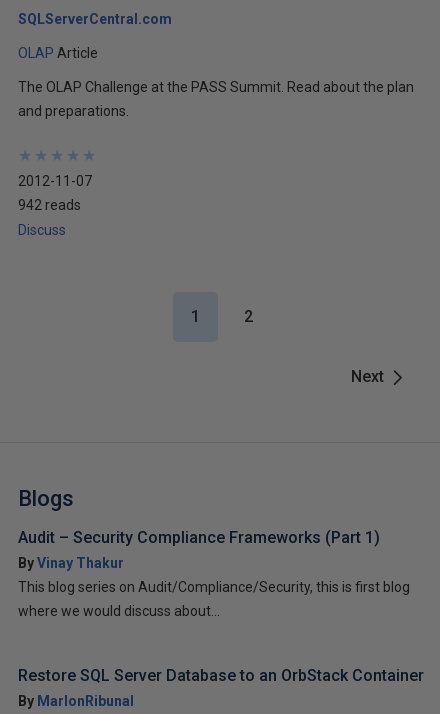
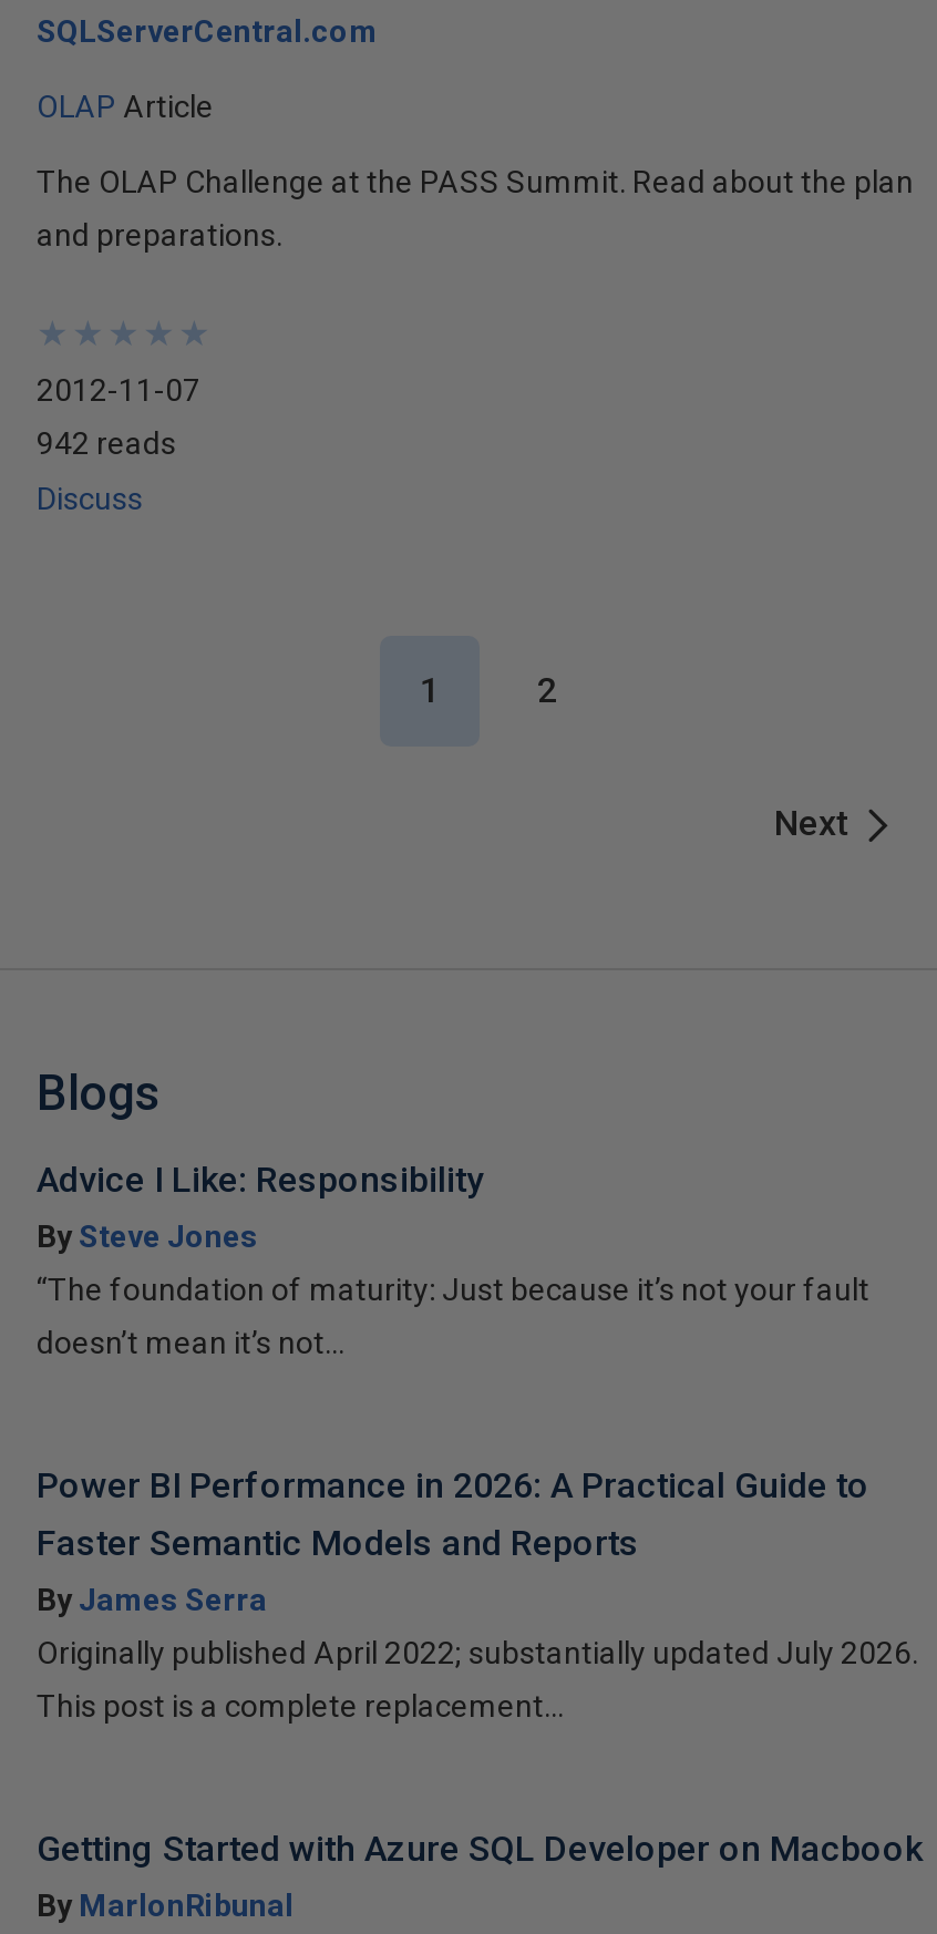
[18,528,424,685] Audit – Security Compliance Frameworks (Part 1) | By Vinay Thakur | This blog series on Audit/Compliance/Security, this is first blog | where we would discuss about... | Restore SQL Server Database to an OrbStack Container -> [37,1159,923,1870] Advice I Like: Responsibility | By Steve Jones | “The foundation of maturity: Just because it’s not your fault | doesn’t mean it’s not... | Power BI Performance in 2026: A Practical Guide to | Faster Semantic Models and Reports | By James Serra | Originally published April 2022; substantially updated July 2026. | This post is a complete replacement... | Getting Started with Azure SQL Developer on Macbook

